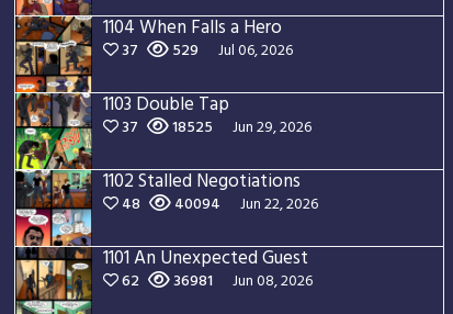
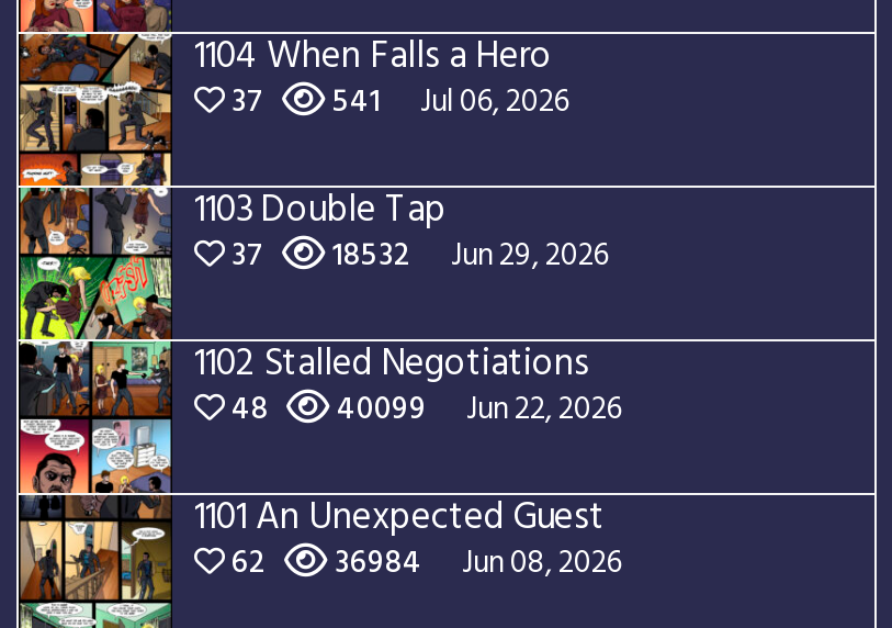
[118,38,293,64] 37 529 Jul 06, 2026 -> [225,77,569,127] 37 541 Jul 06, 2026
[118,115,312,141] 37 18525 Jun 29, 2026 -> [225,231,609,281] 37 18532 Jun 29, 2026
[118,192,318,217] 48 40094 Jun 22, 2026 -> [225,384,622,435] 48 40099 Jun 22, 2026
[118,269,313,294] 62 36981 Jun 08, 2026 -> [225,538,622,588] 62 36984 Jun 08, 2026

